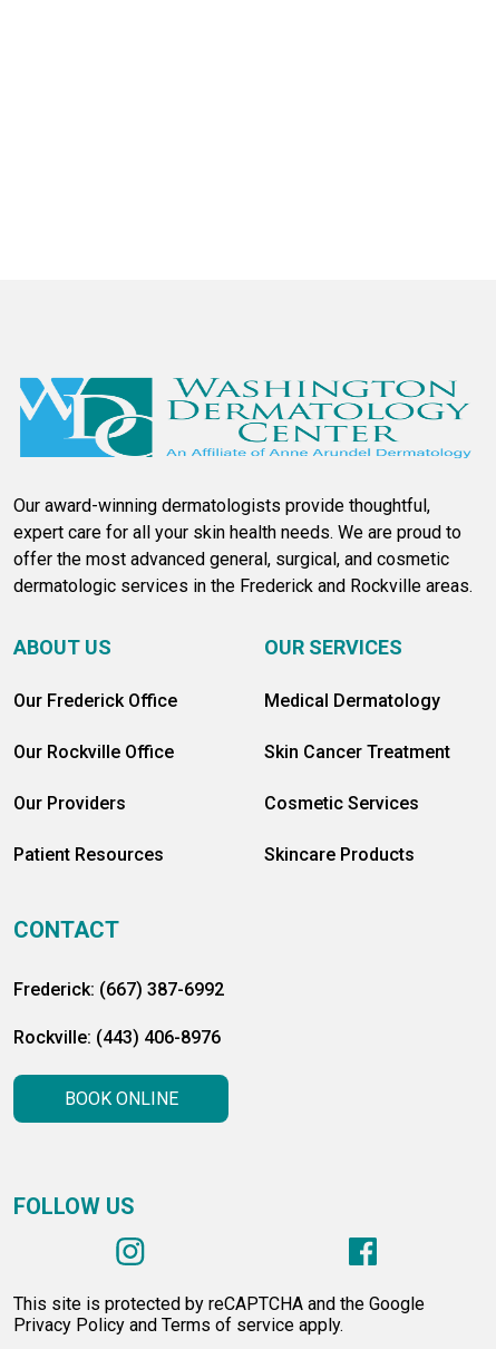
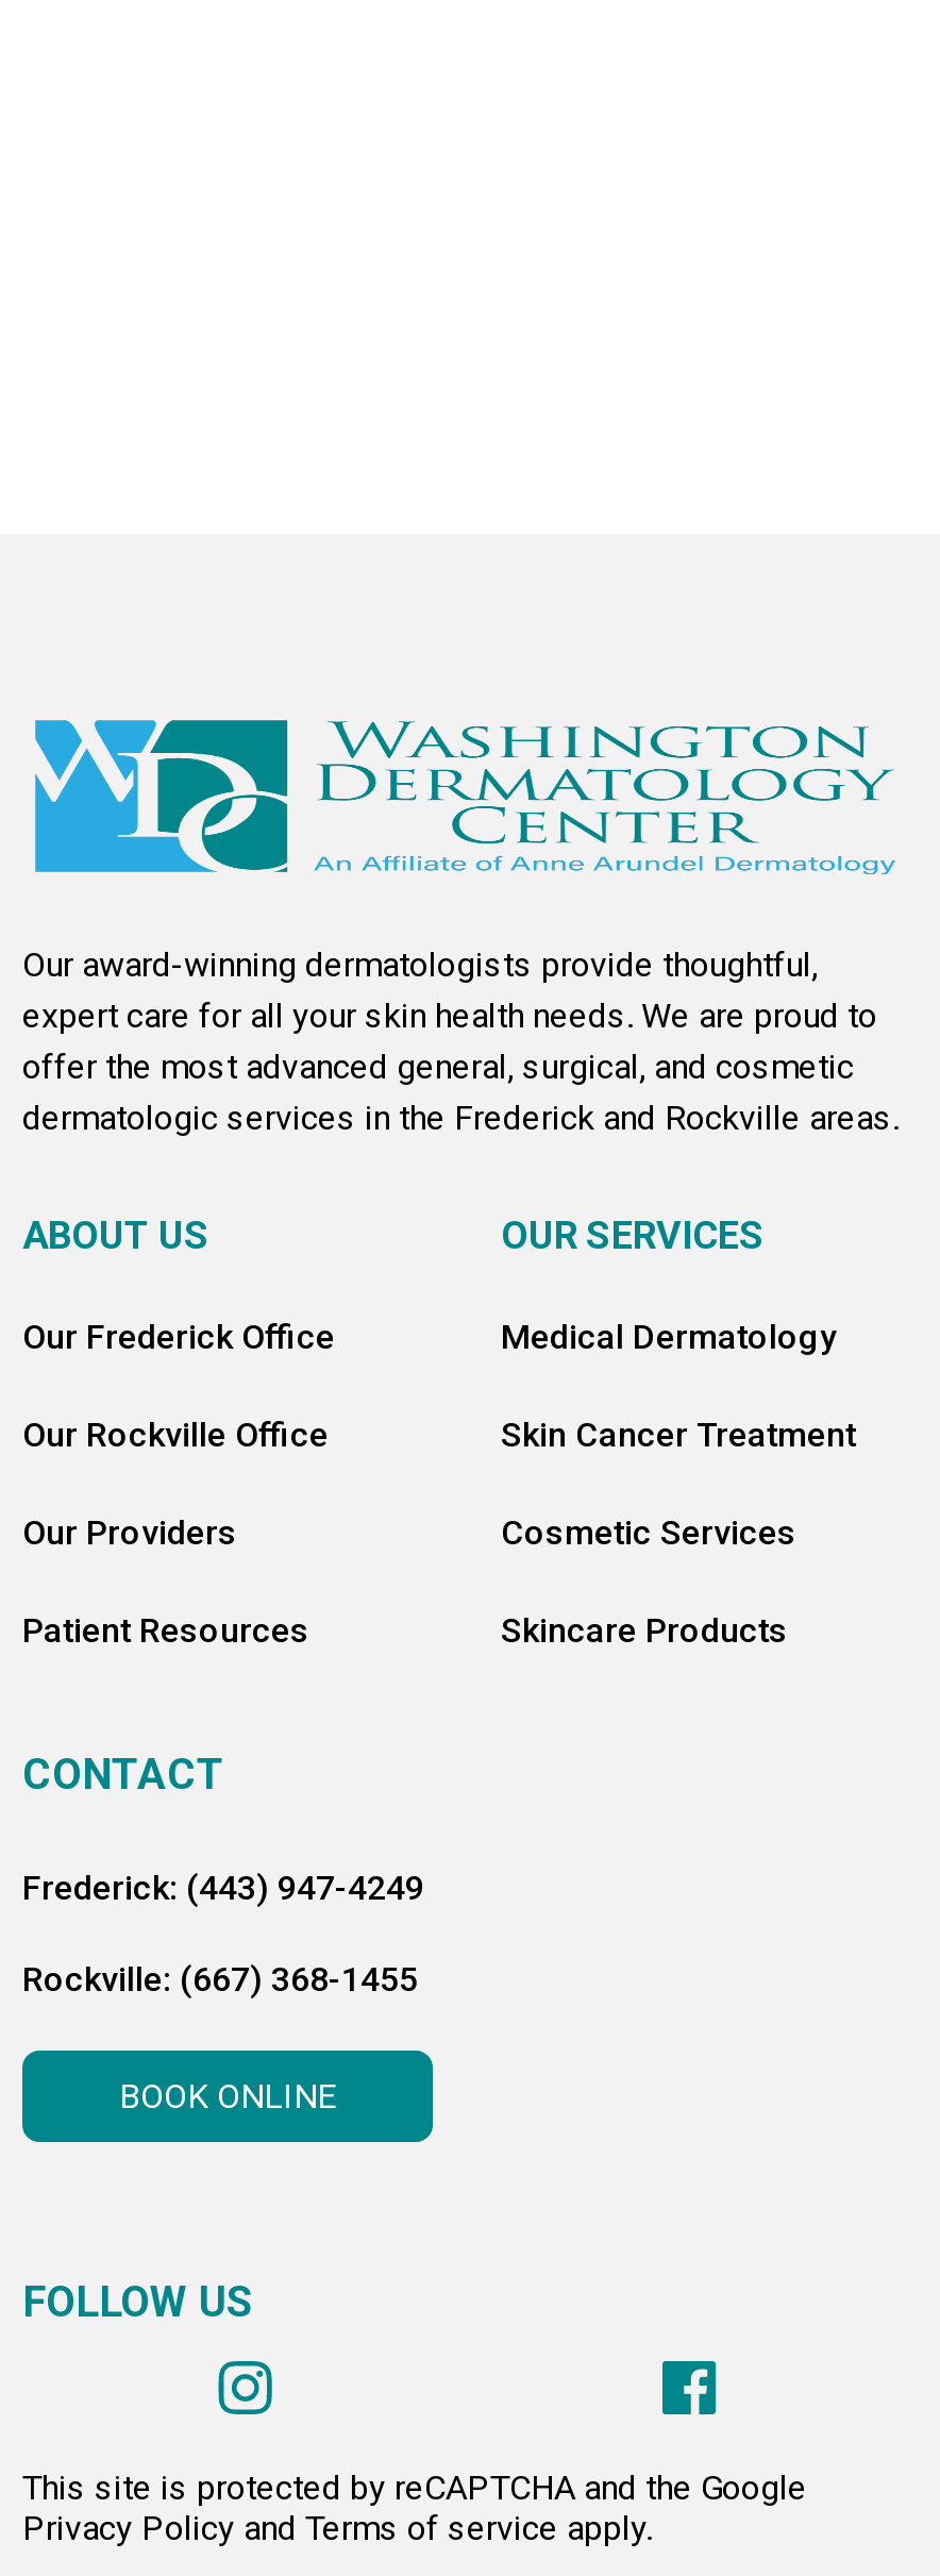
[13,979,224,1000] Frederick: (667) 387-6992 -> [22,1868,424,1908] Frederick: (443) 947-4249
[13,1027,221,1048] Rockville: (443) 406-8976 -> [22,1959,418,2000] Rockville: (667) 368-1455

